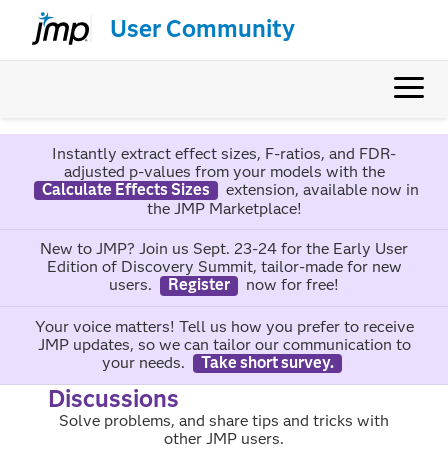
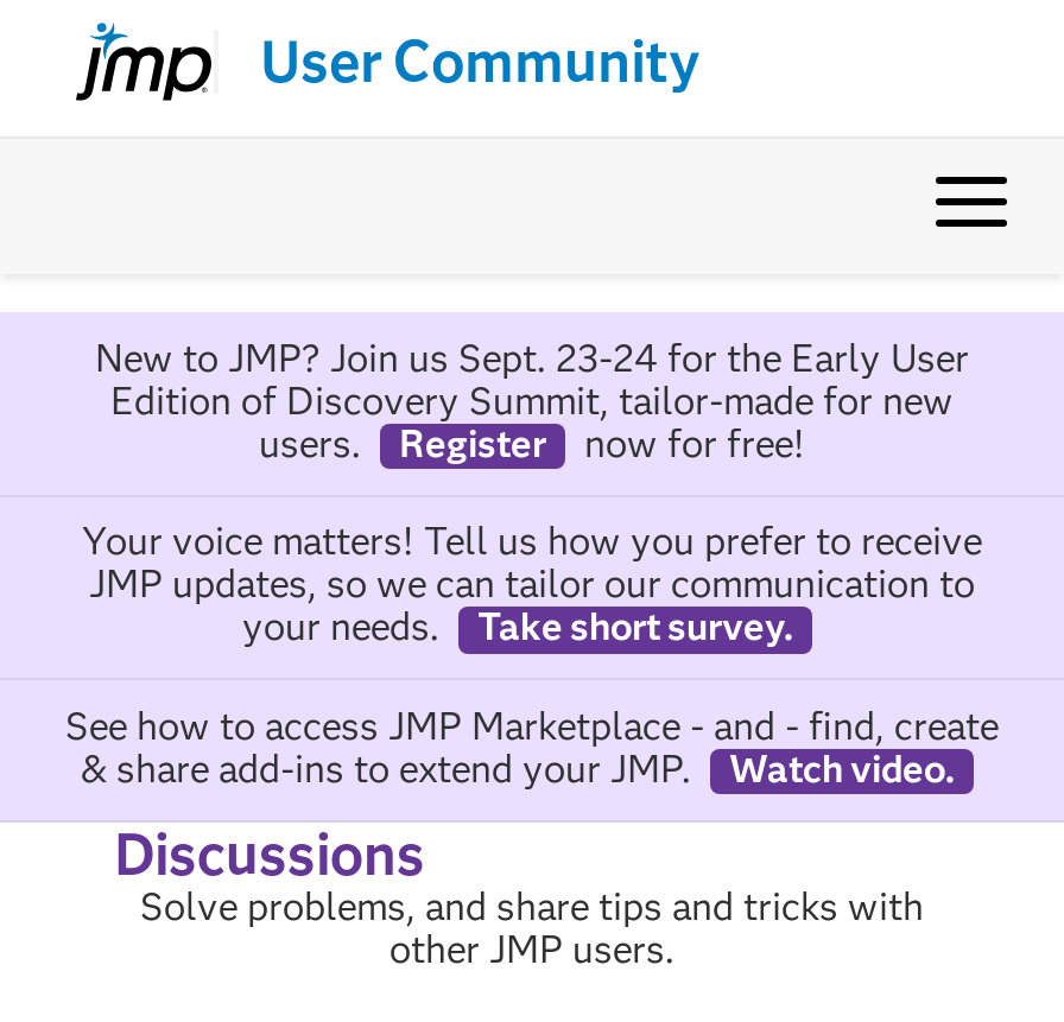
[41,144,418,218] Instantly extract effect sizes, F-ratios, and FDR- | adjusted p-values from your models with the | Calculate Effects Sizes | extension, available now in | the JMP Marketplace! -> none
moved [34,239,413,372] -> [82,335,982,650]: New to JMP? Join us Sept. 23-24 for the Early User | Edition of Discovery Summit, tailor-made for new | users. | ... | your needs. | Take short survey.
none -> [65,703,999,791] See how to access JMP Marketplace - and - find, create | & share add-ins to extend your JMP. | Watch video.

